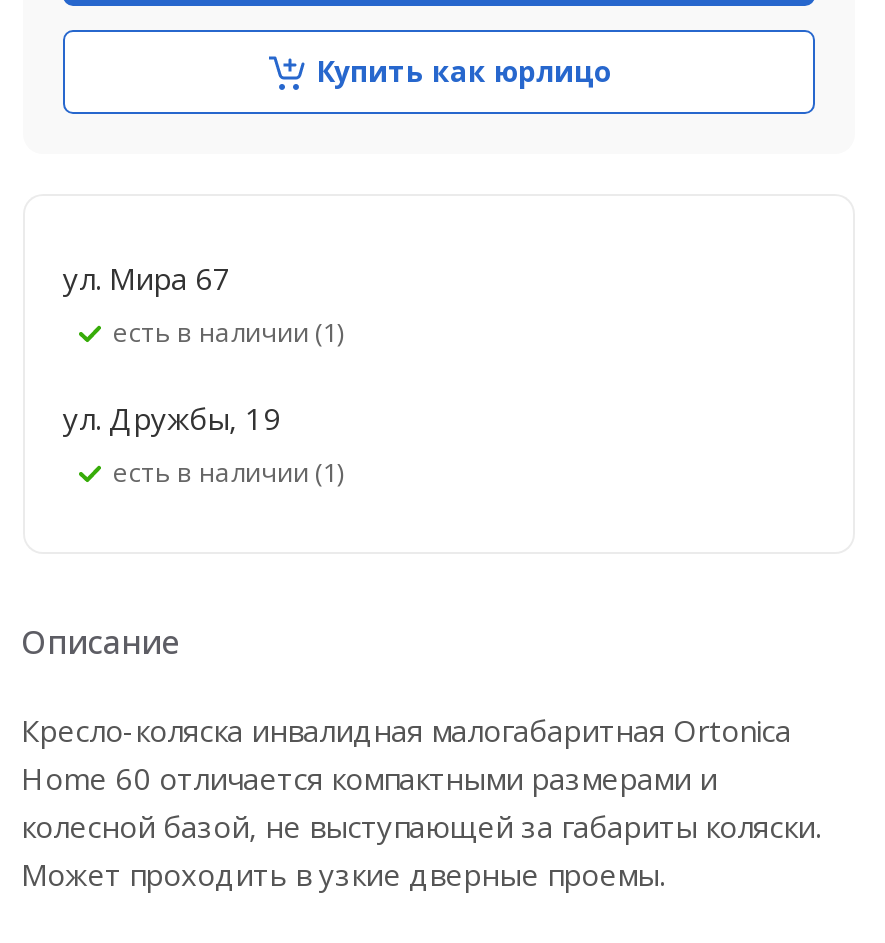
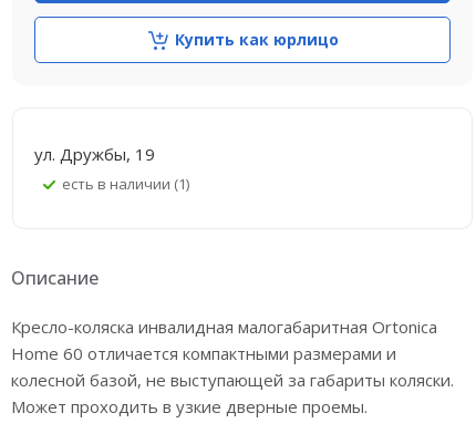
[63,258,343,350] ул. Мира 67 | Есть в наличии (1) -> none

